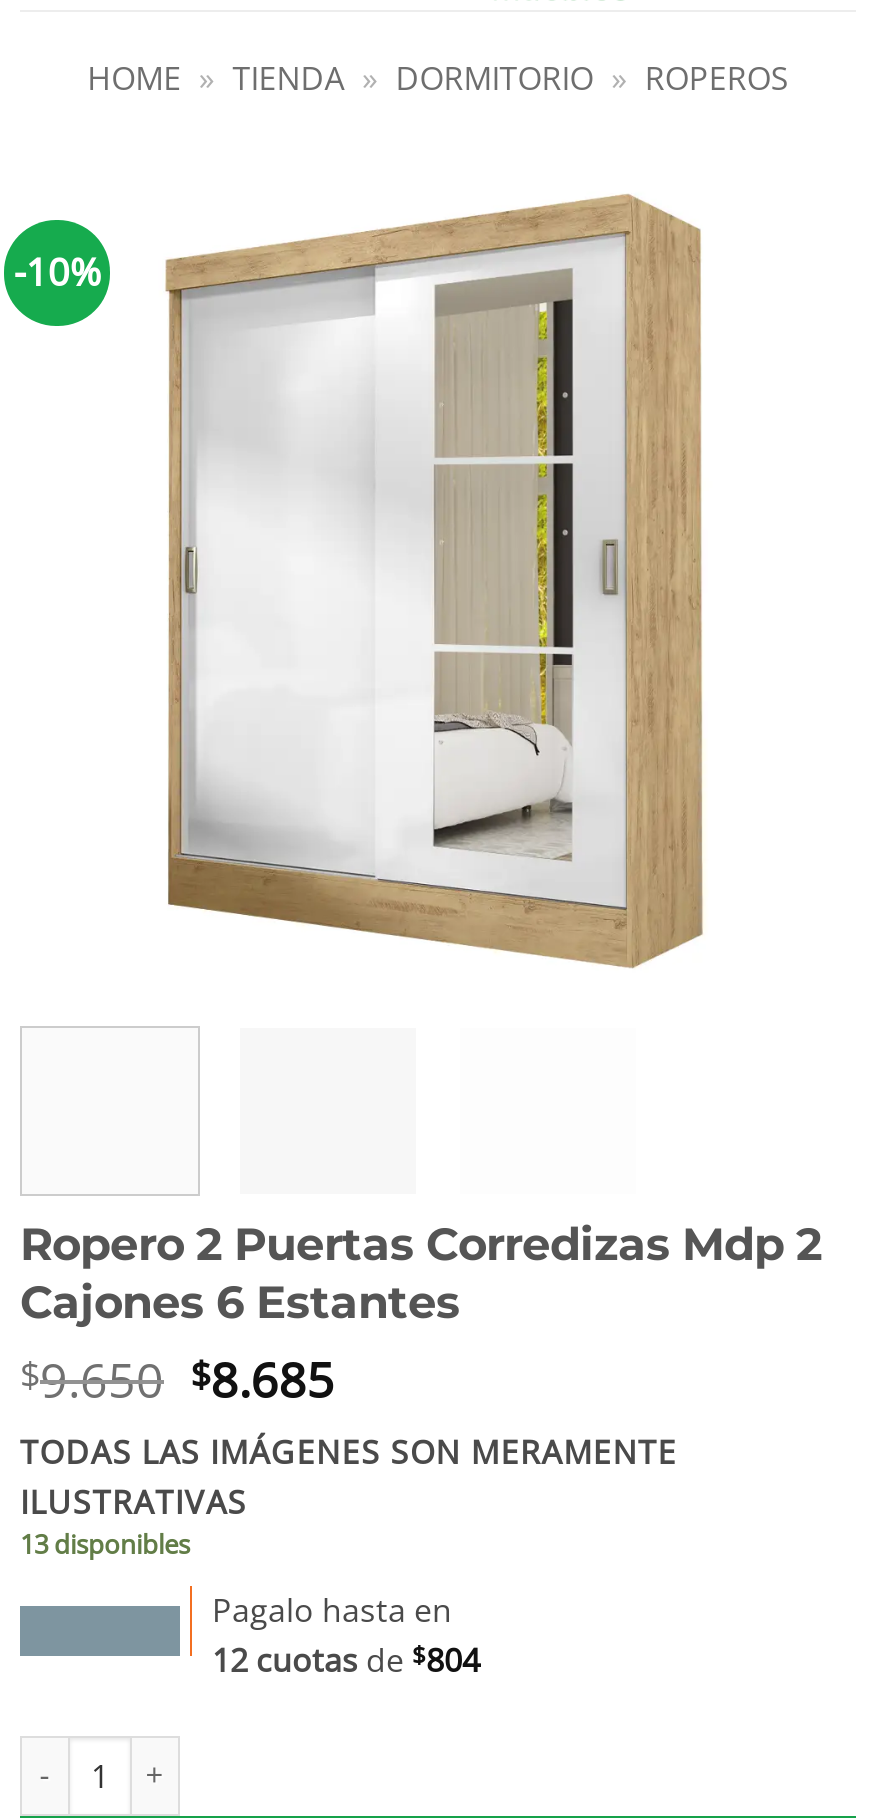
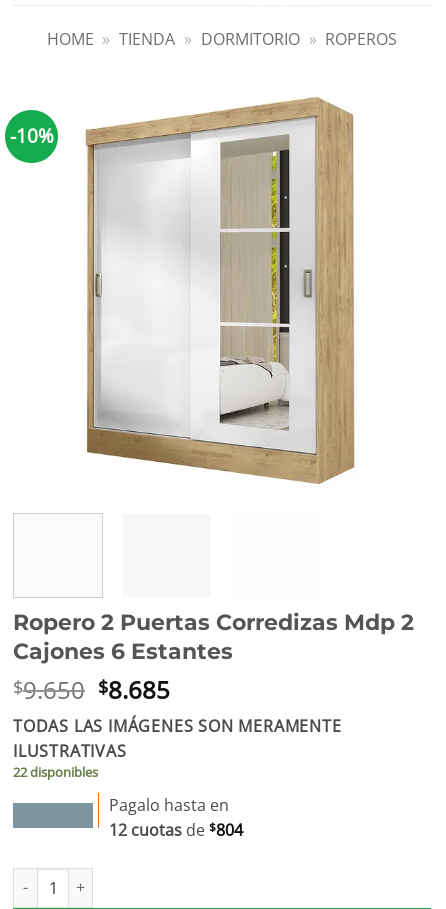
[20,1526,190,1562] 13 disponibles -> [13,763,98,781] 22 disponibles

